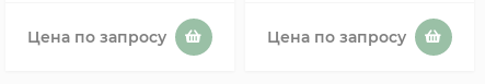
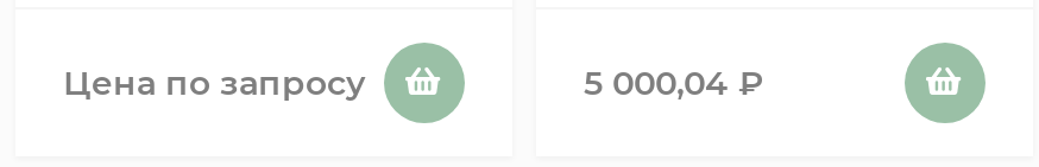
[267,27,406,47] Цена по запросу -> [584,60,764,103] 5 000,04 ₽

